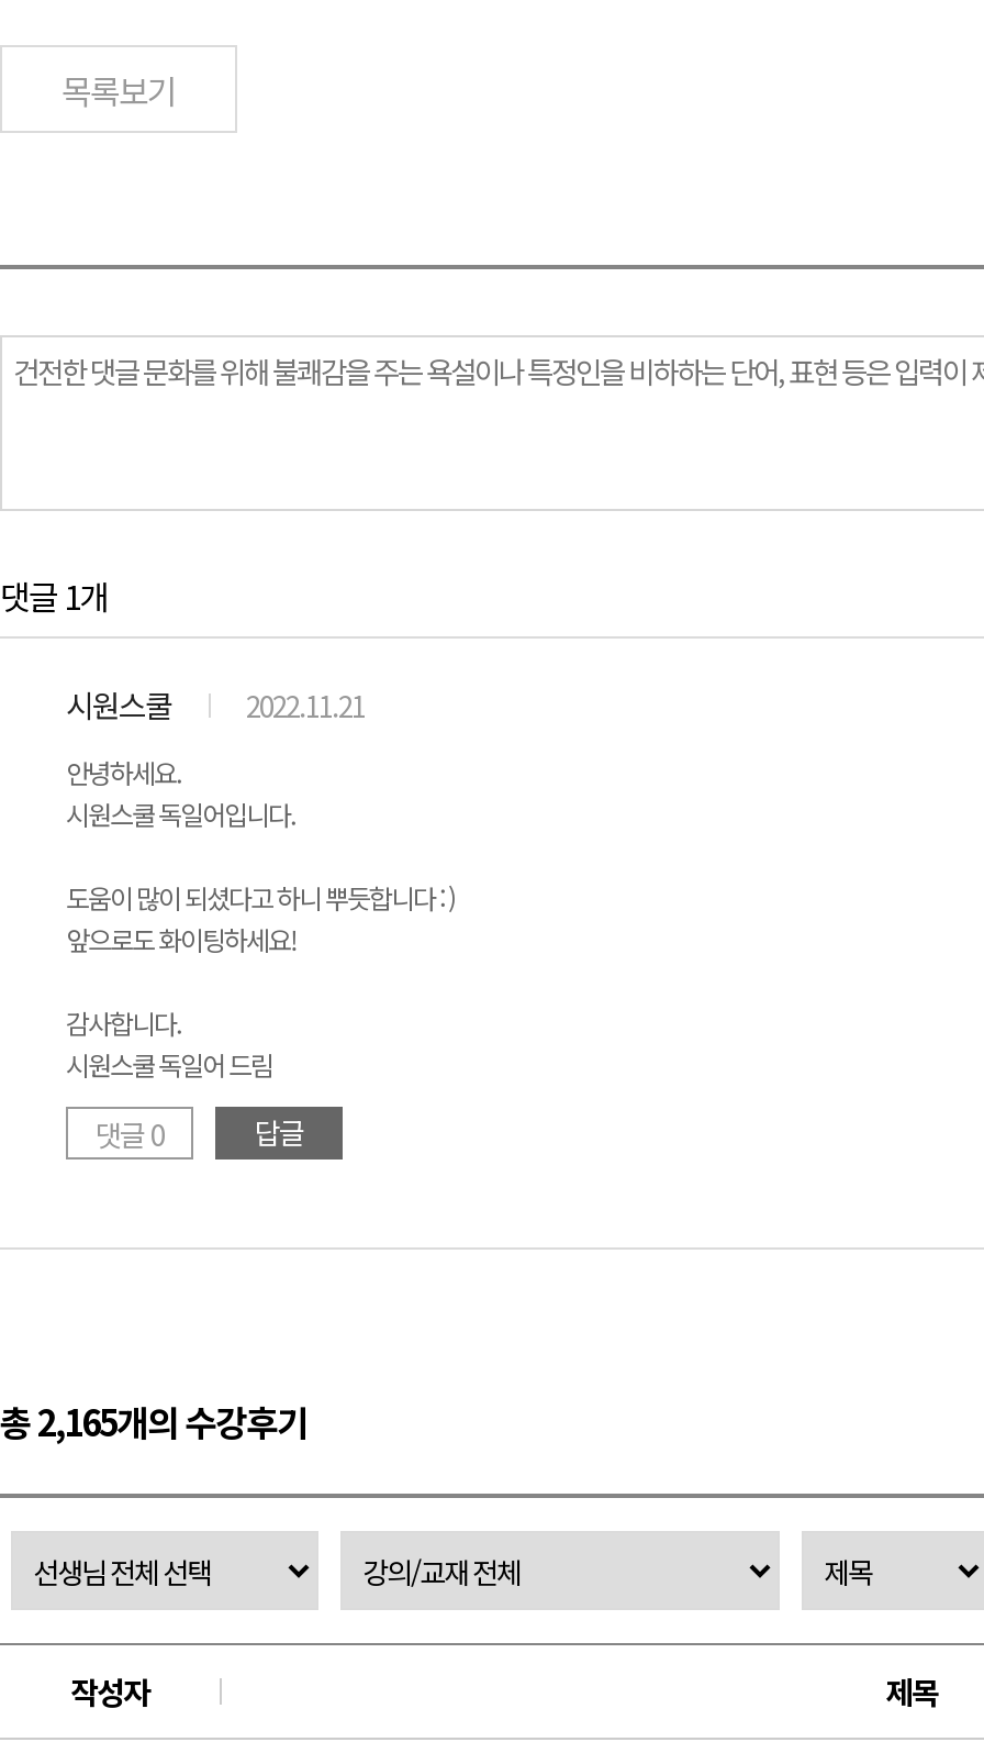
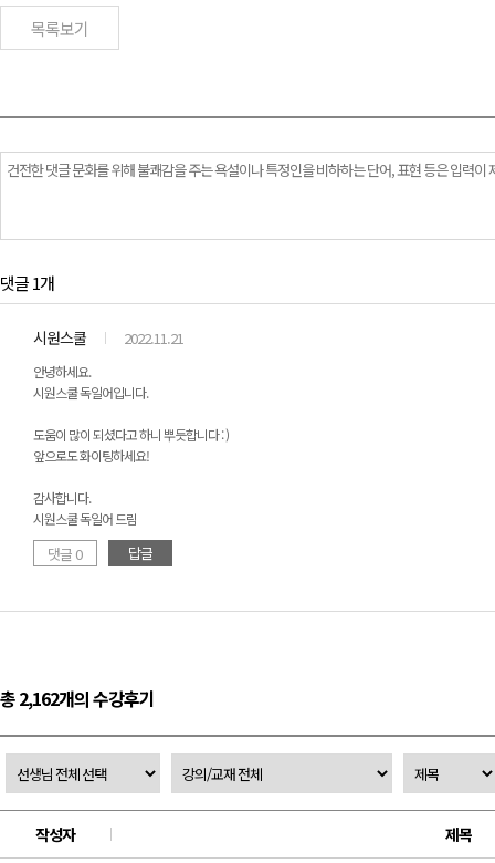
[0,1395,307,1447] 총 2,165개의 수강후기 -> [0,685,155,711] 총 2,162개의 수강후기

